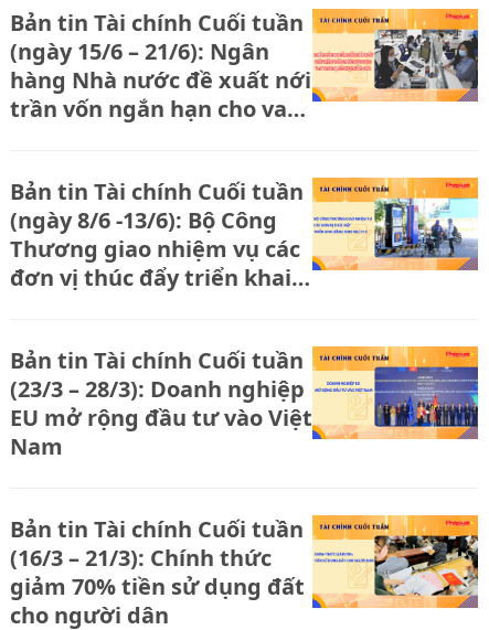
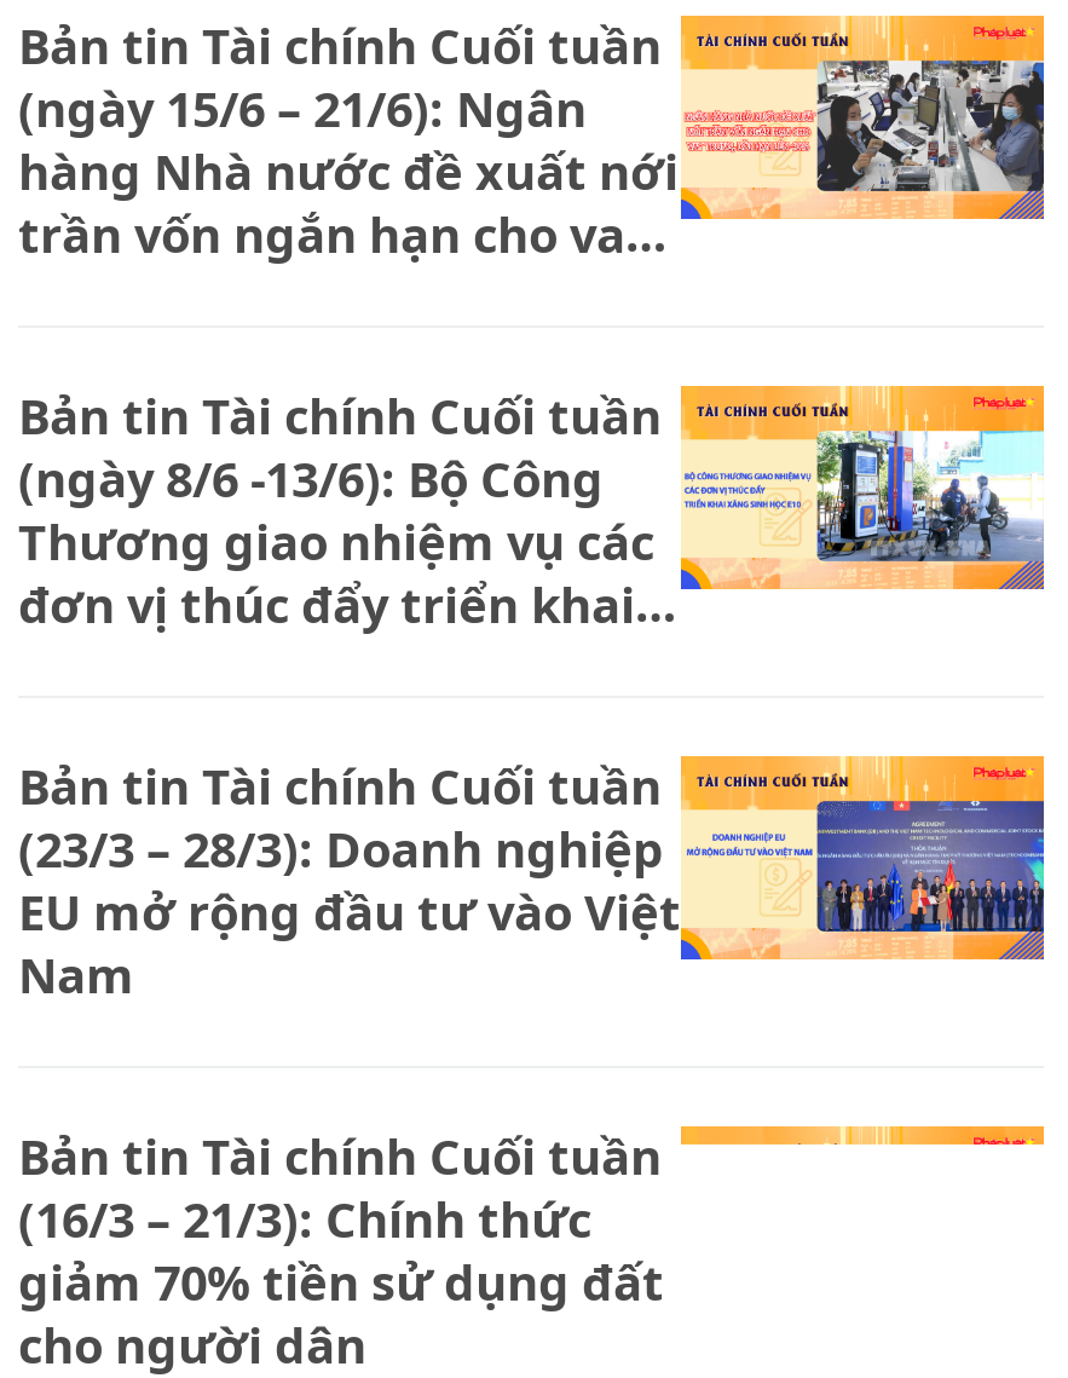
[311,522,479,609] [image] -> none

